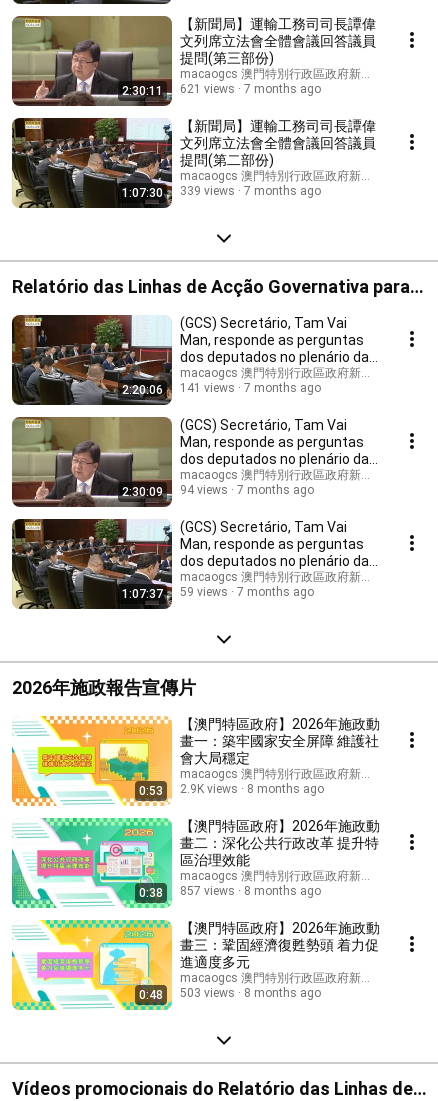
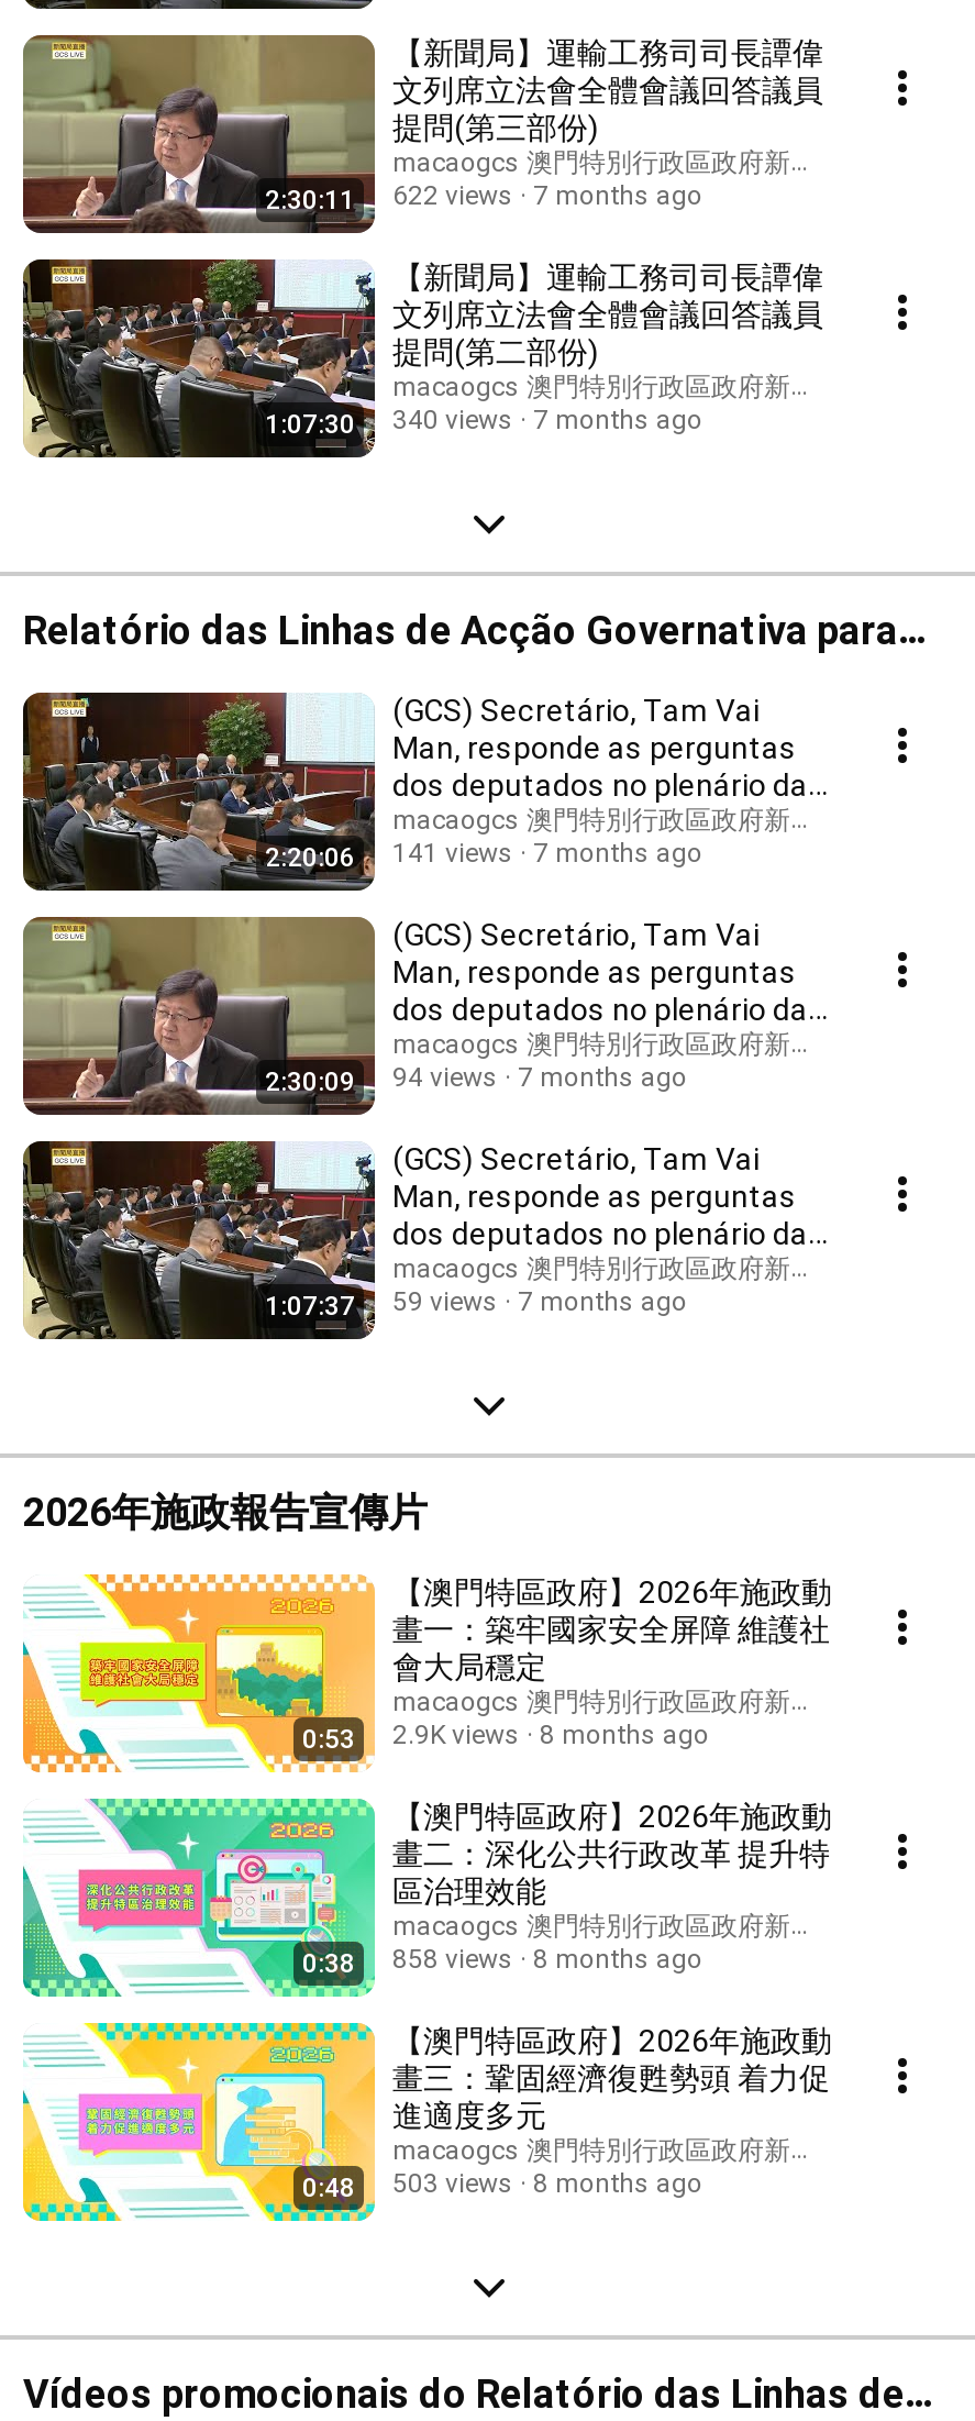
[122,81,321,97] 2:30:11 621 views 7 months ago -> [265,179,702,214] 2:30:11 622 views 7 months ago
[122,183,321,199] 1:07:30 339 views 7 months ago -> [265,403,702,439] 1:07:30 340 views 7 months ago
[139,883,321,899] 0:38 857 views 8 months ago -> [302,1943,702,1978] 0:38 858 views 8 months ago

